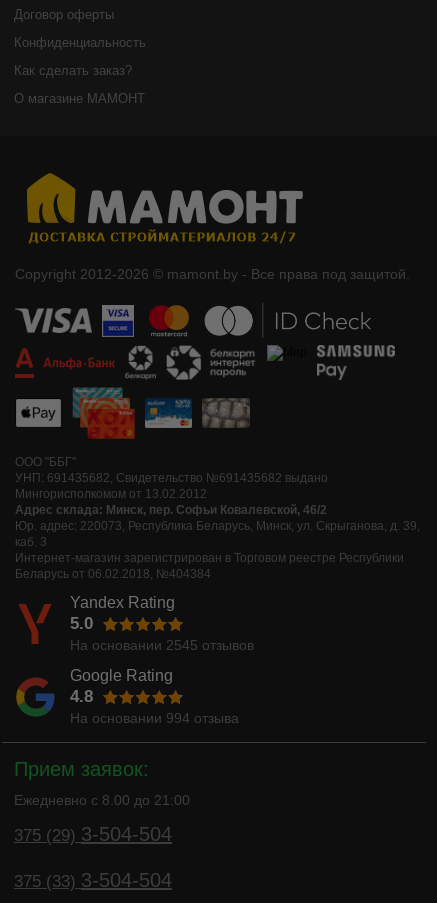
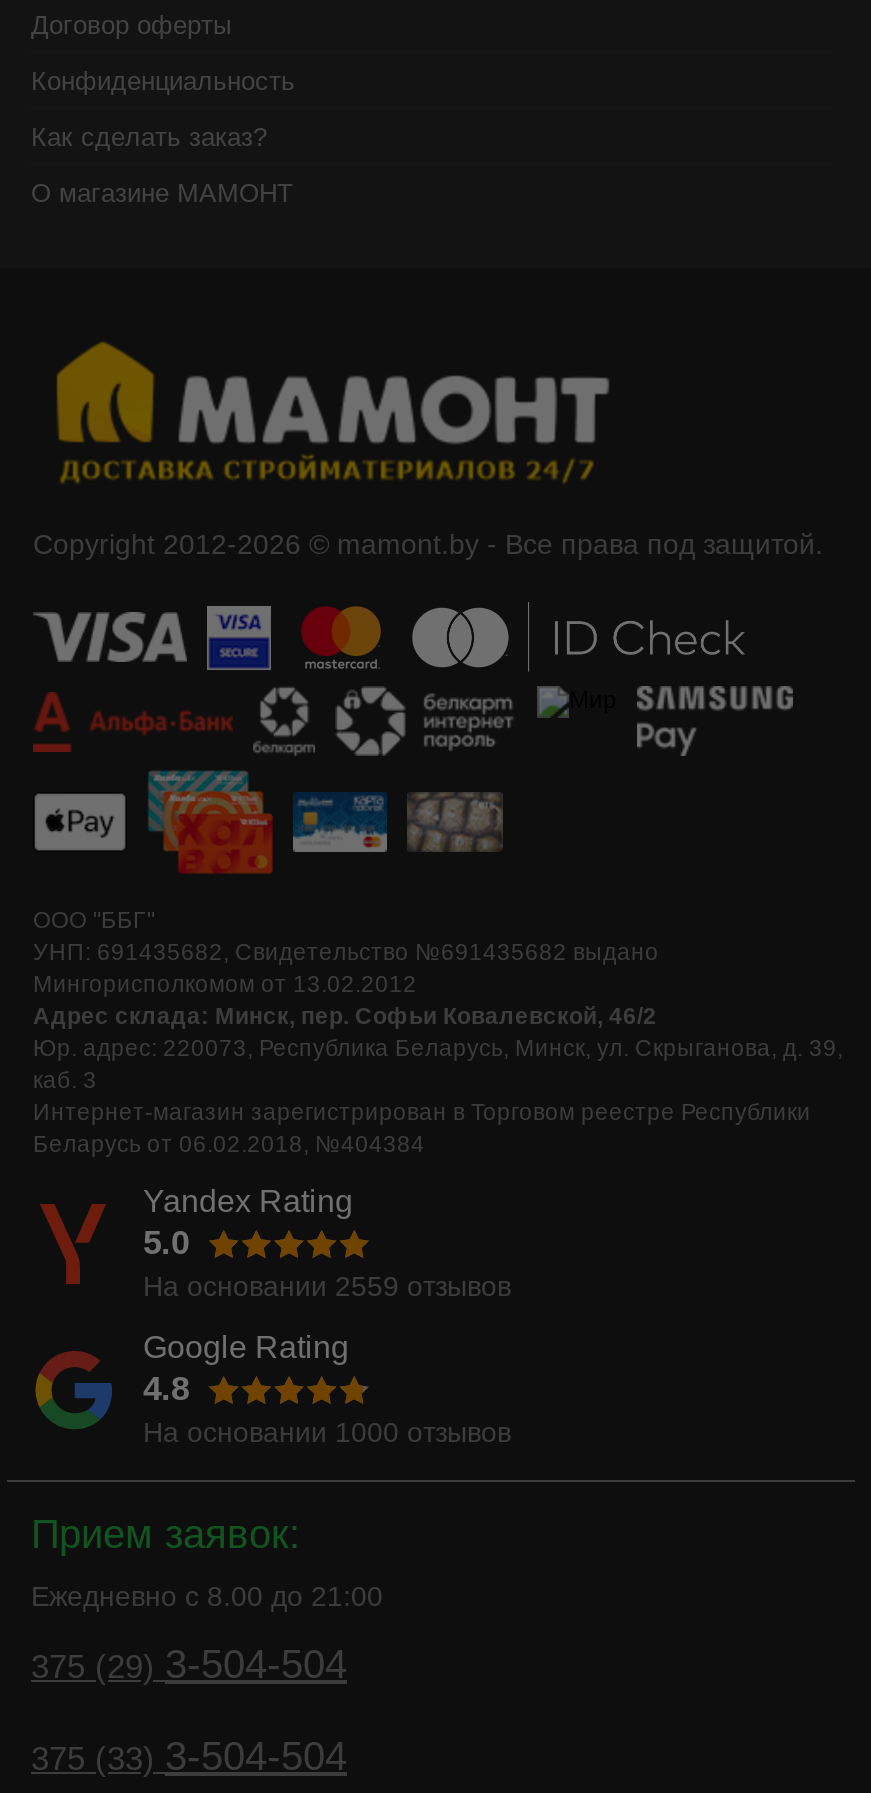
[70,637,254,653] На основании 2545 отзывов -> [143,1270,511,1302] На основании 2559 отзывов
[70,710,239,726] На основании 994 отзыва -> [143,1416,511,1448] На основании 1000 отзывов

